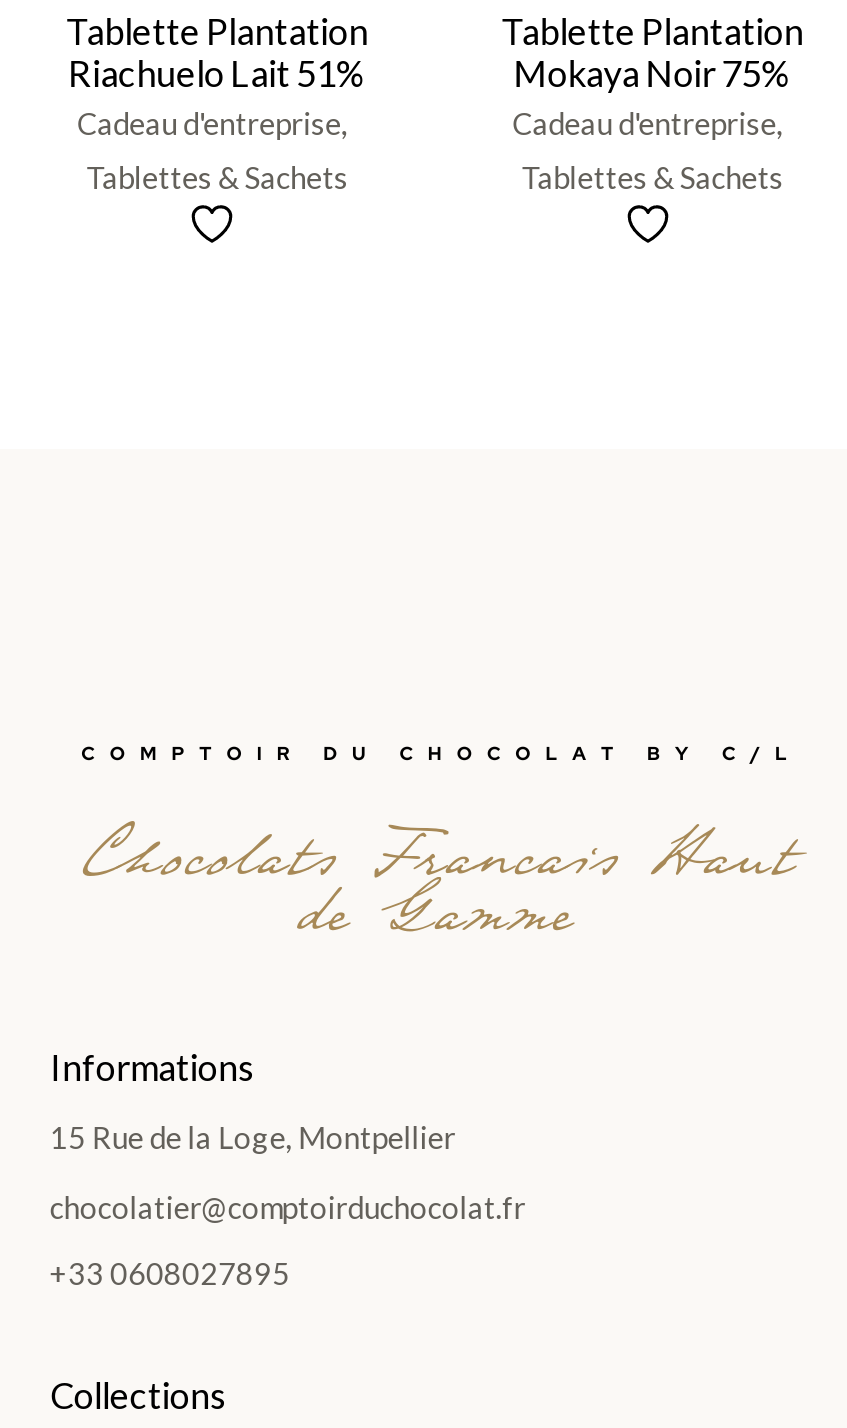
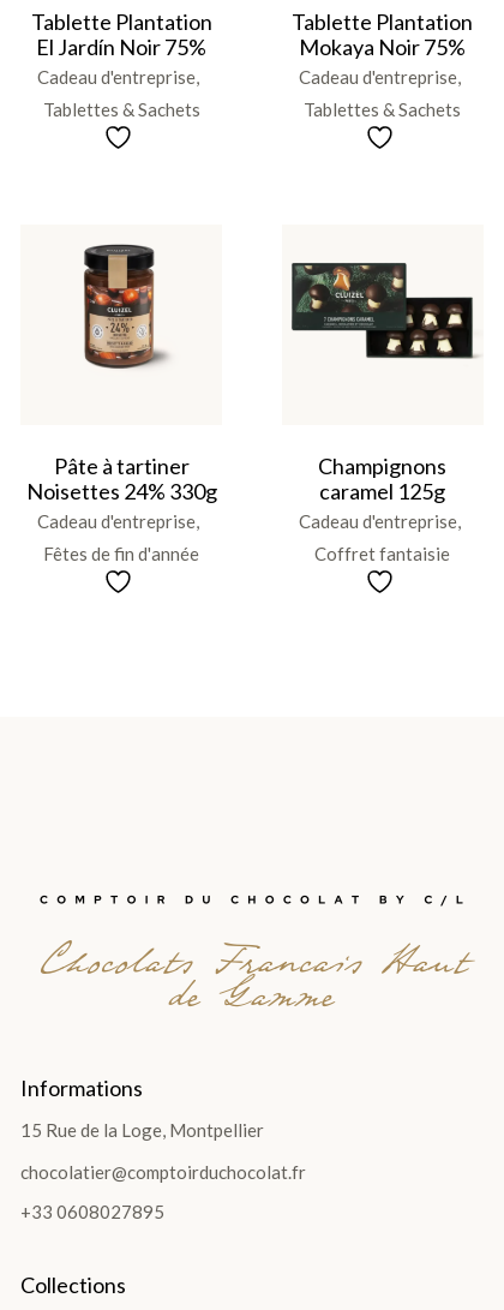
[68,52,366,96] Riachuelo Lait 51% -> [36,34,207,60] El Jardín Noir 75%
none -> [26,453,217,564] Pâte à tartiner | Noisettes 24% 330g | Cadeau d'entreprise | Fêtes de fin d'année
none -> [83,243,169,370] [image]
none -> [290,262,479,360] [image]
none -> [299,453,457,564] Champignons | caramel 125g | Cadeau d'entreprise | Coffret fantaisie

